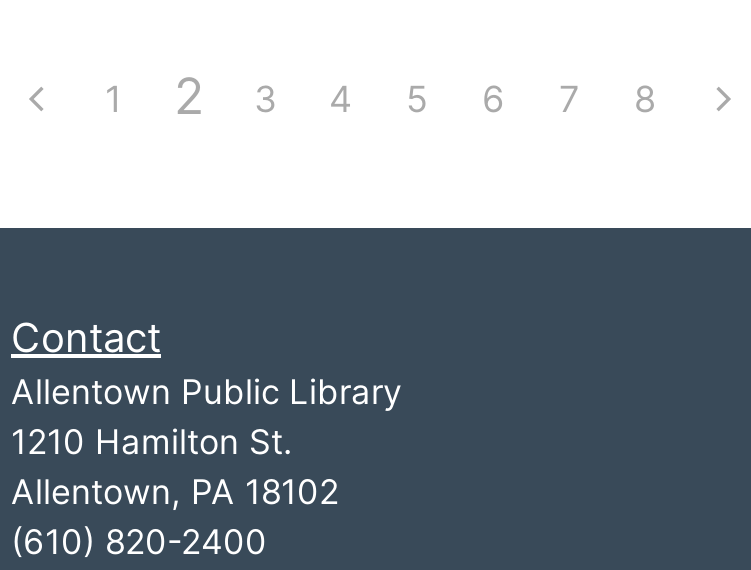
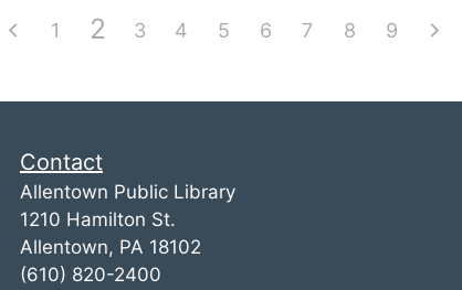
none -> [385,19,397,42] 9

